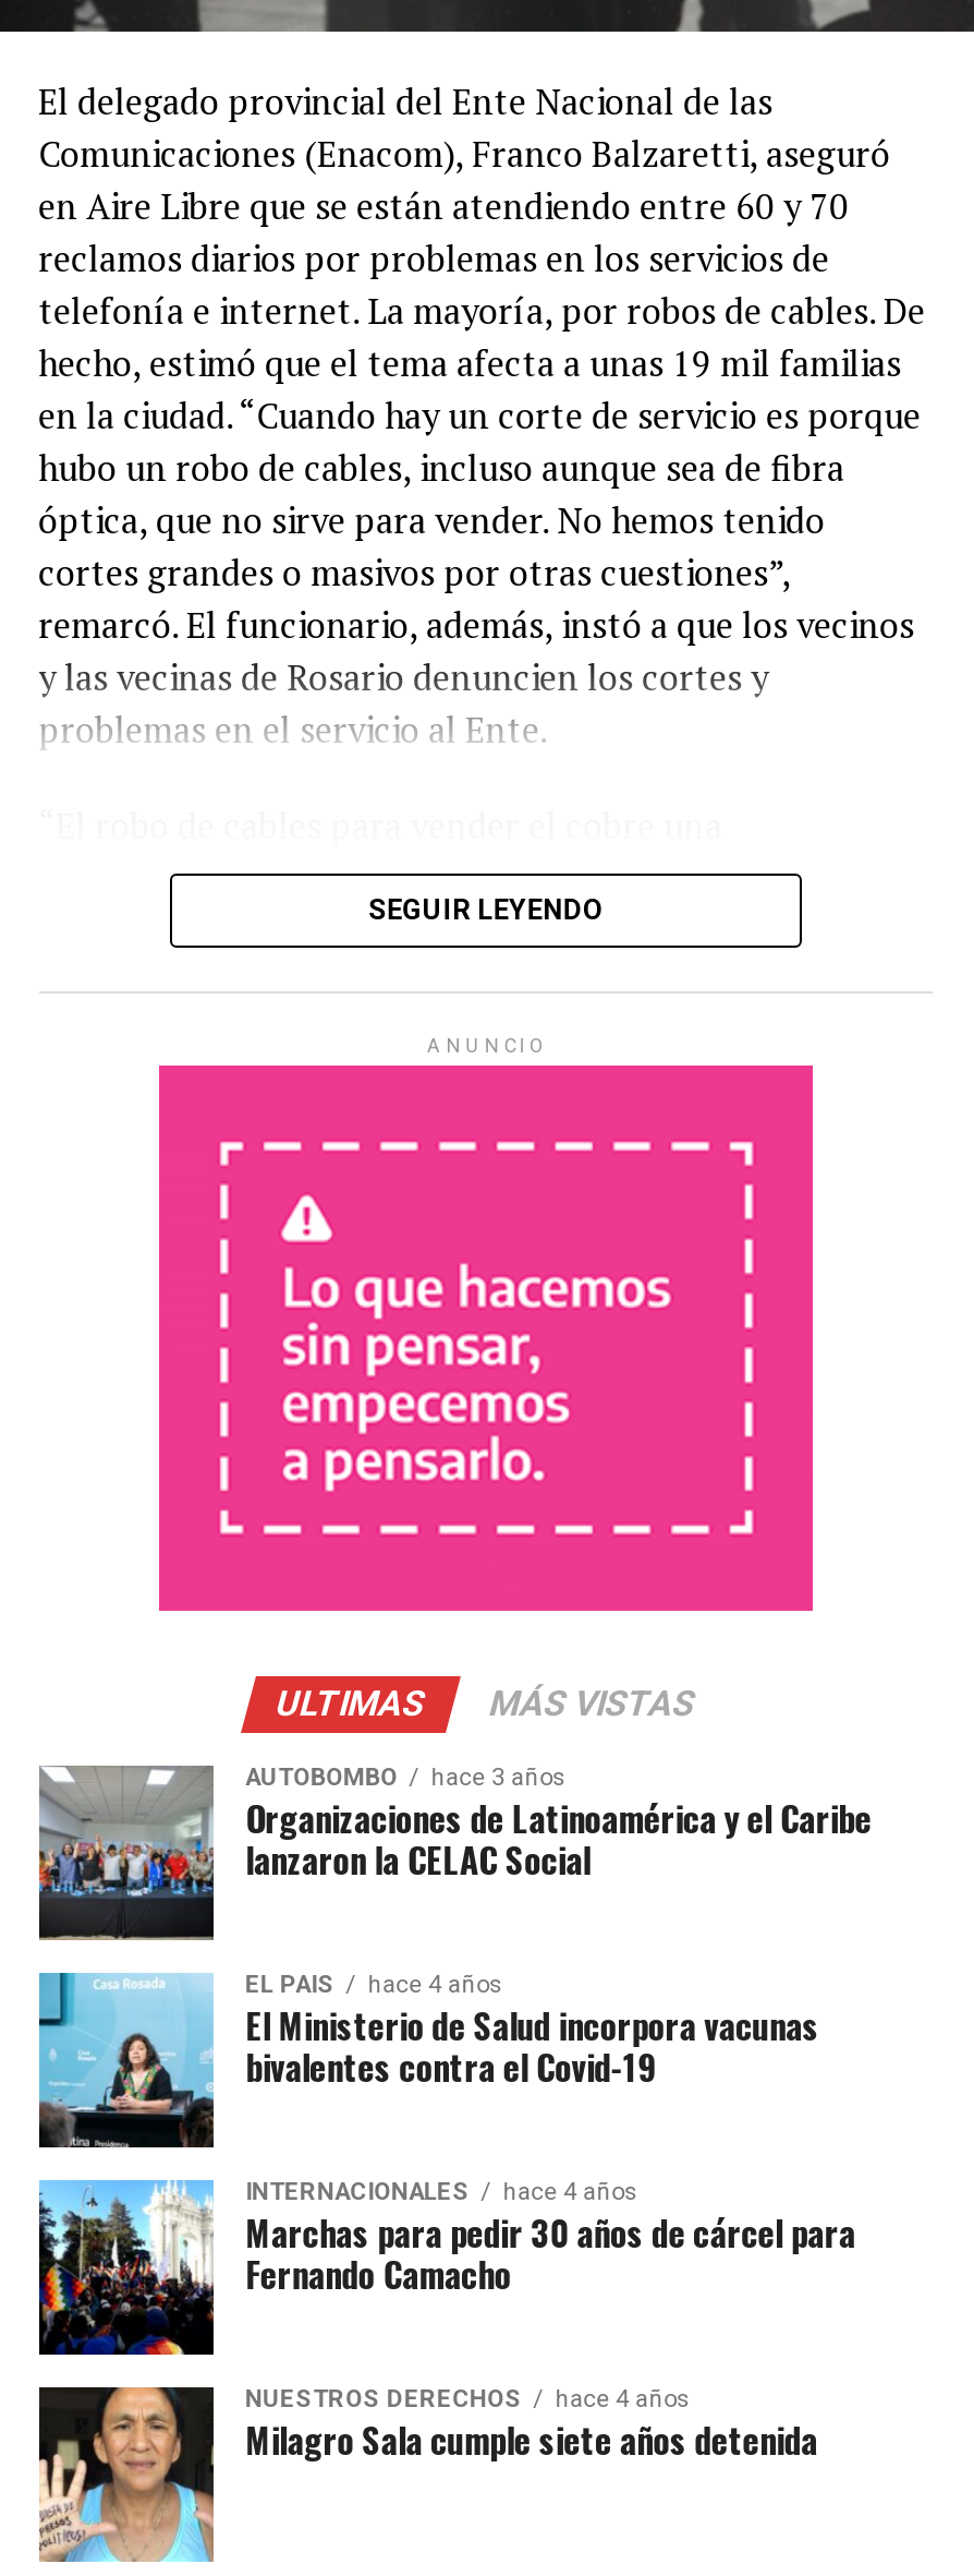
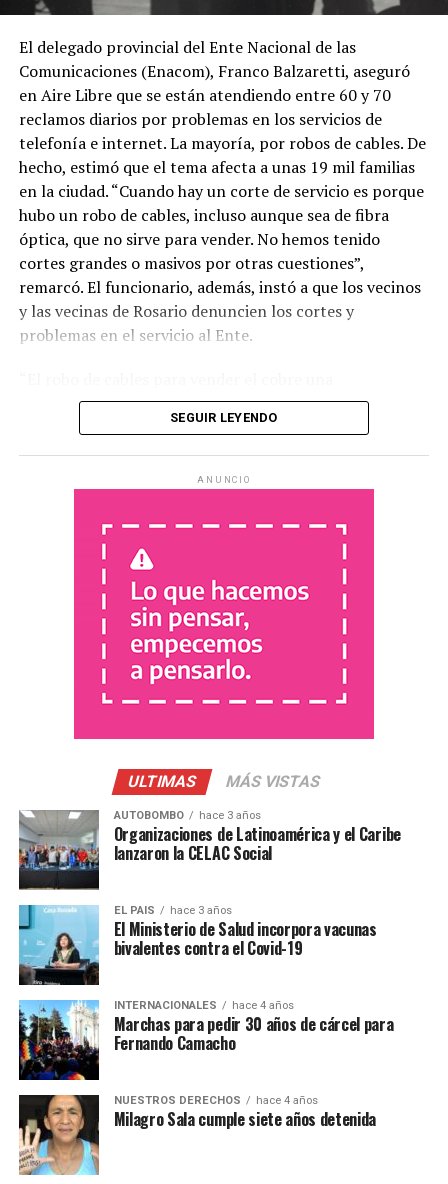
[246,1971,503,2000] EL PAIS hace 4 años -> [114,904,232,917] EL PAIS hace 3 años

